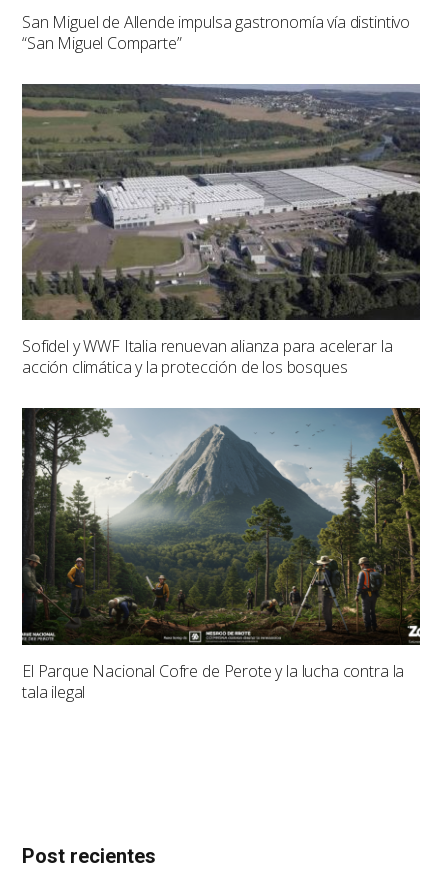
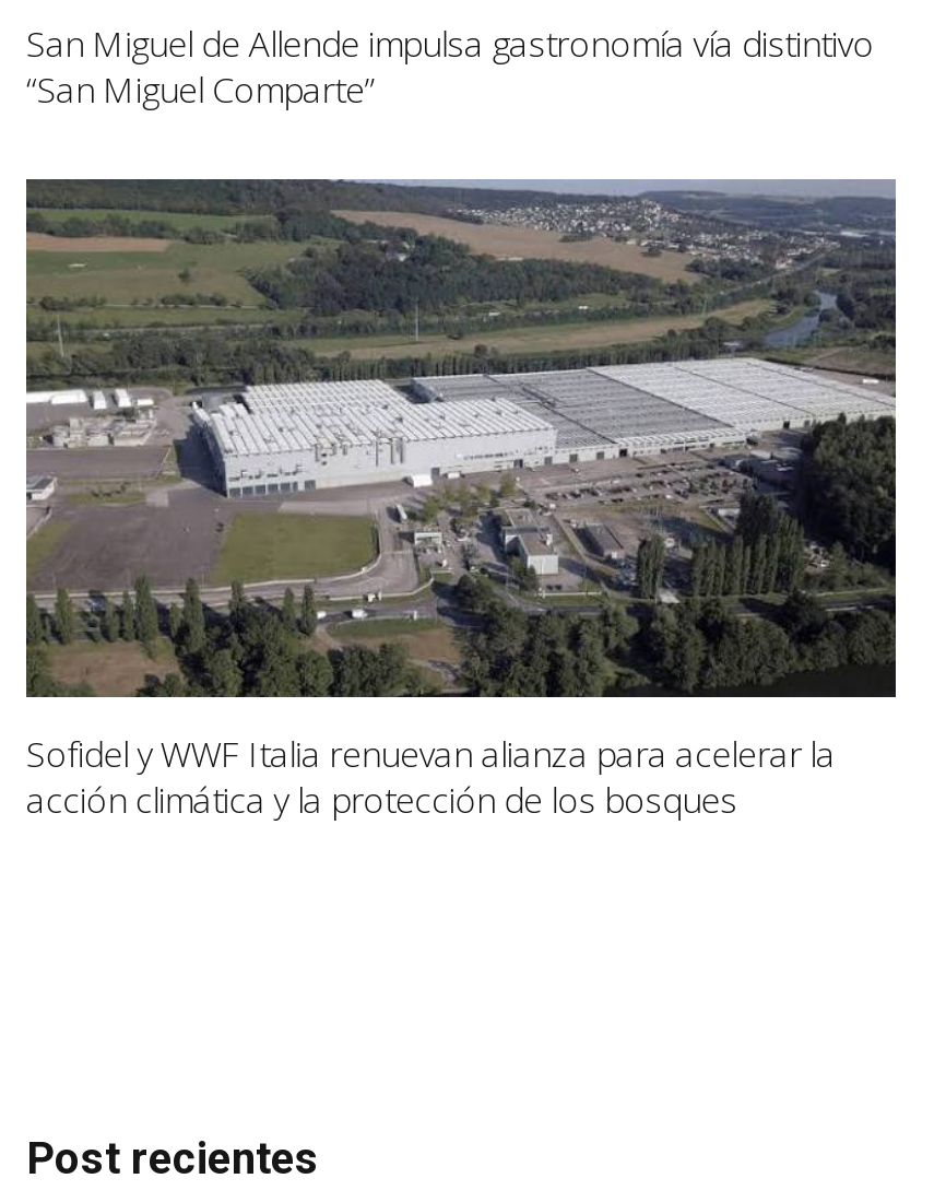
[21,407,421,703] [image] | El Parque Nacional Cofre de Perote y la lucha contra la | tala ilegal -> none

